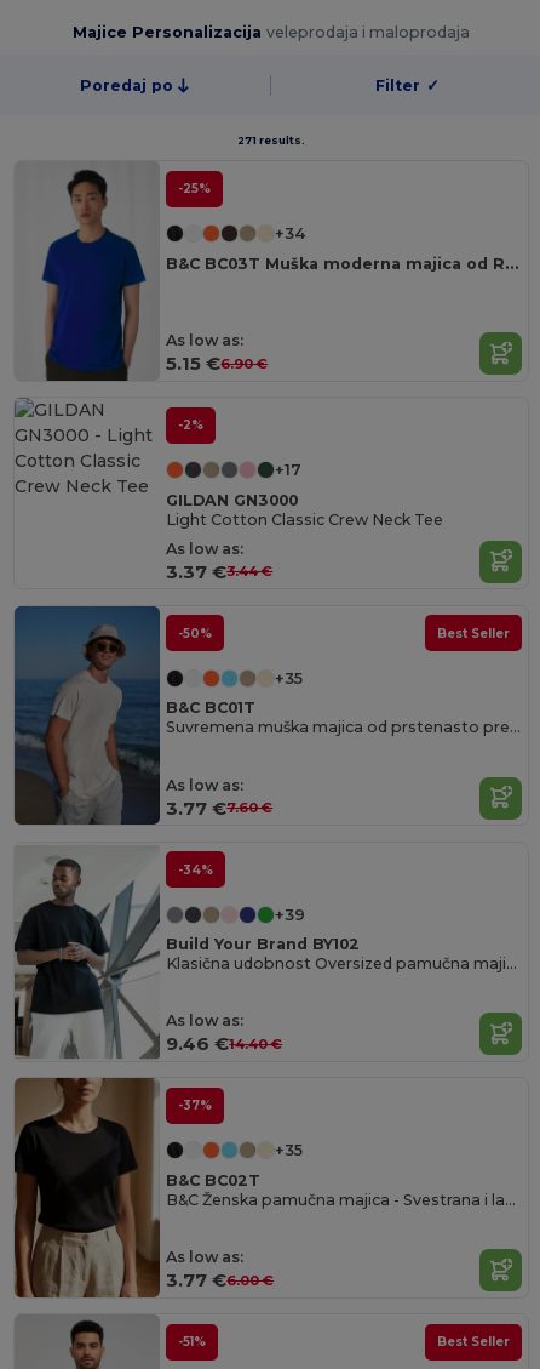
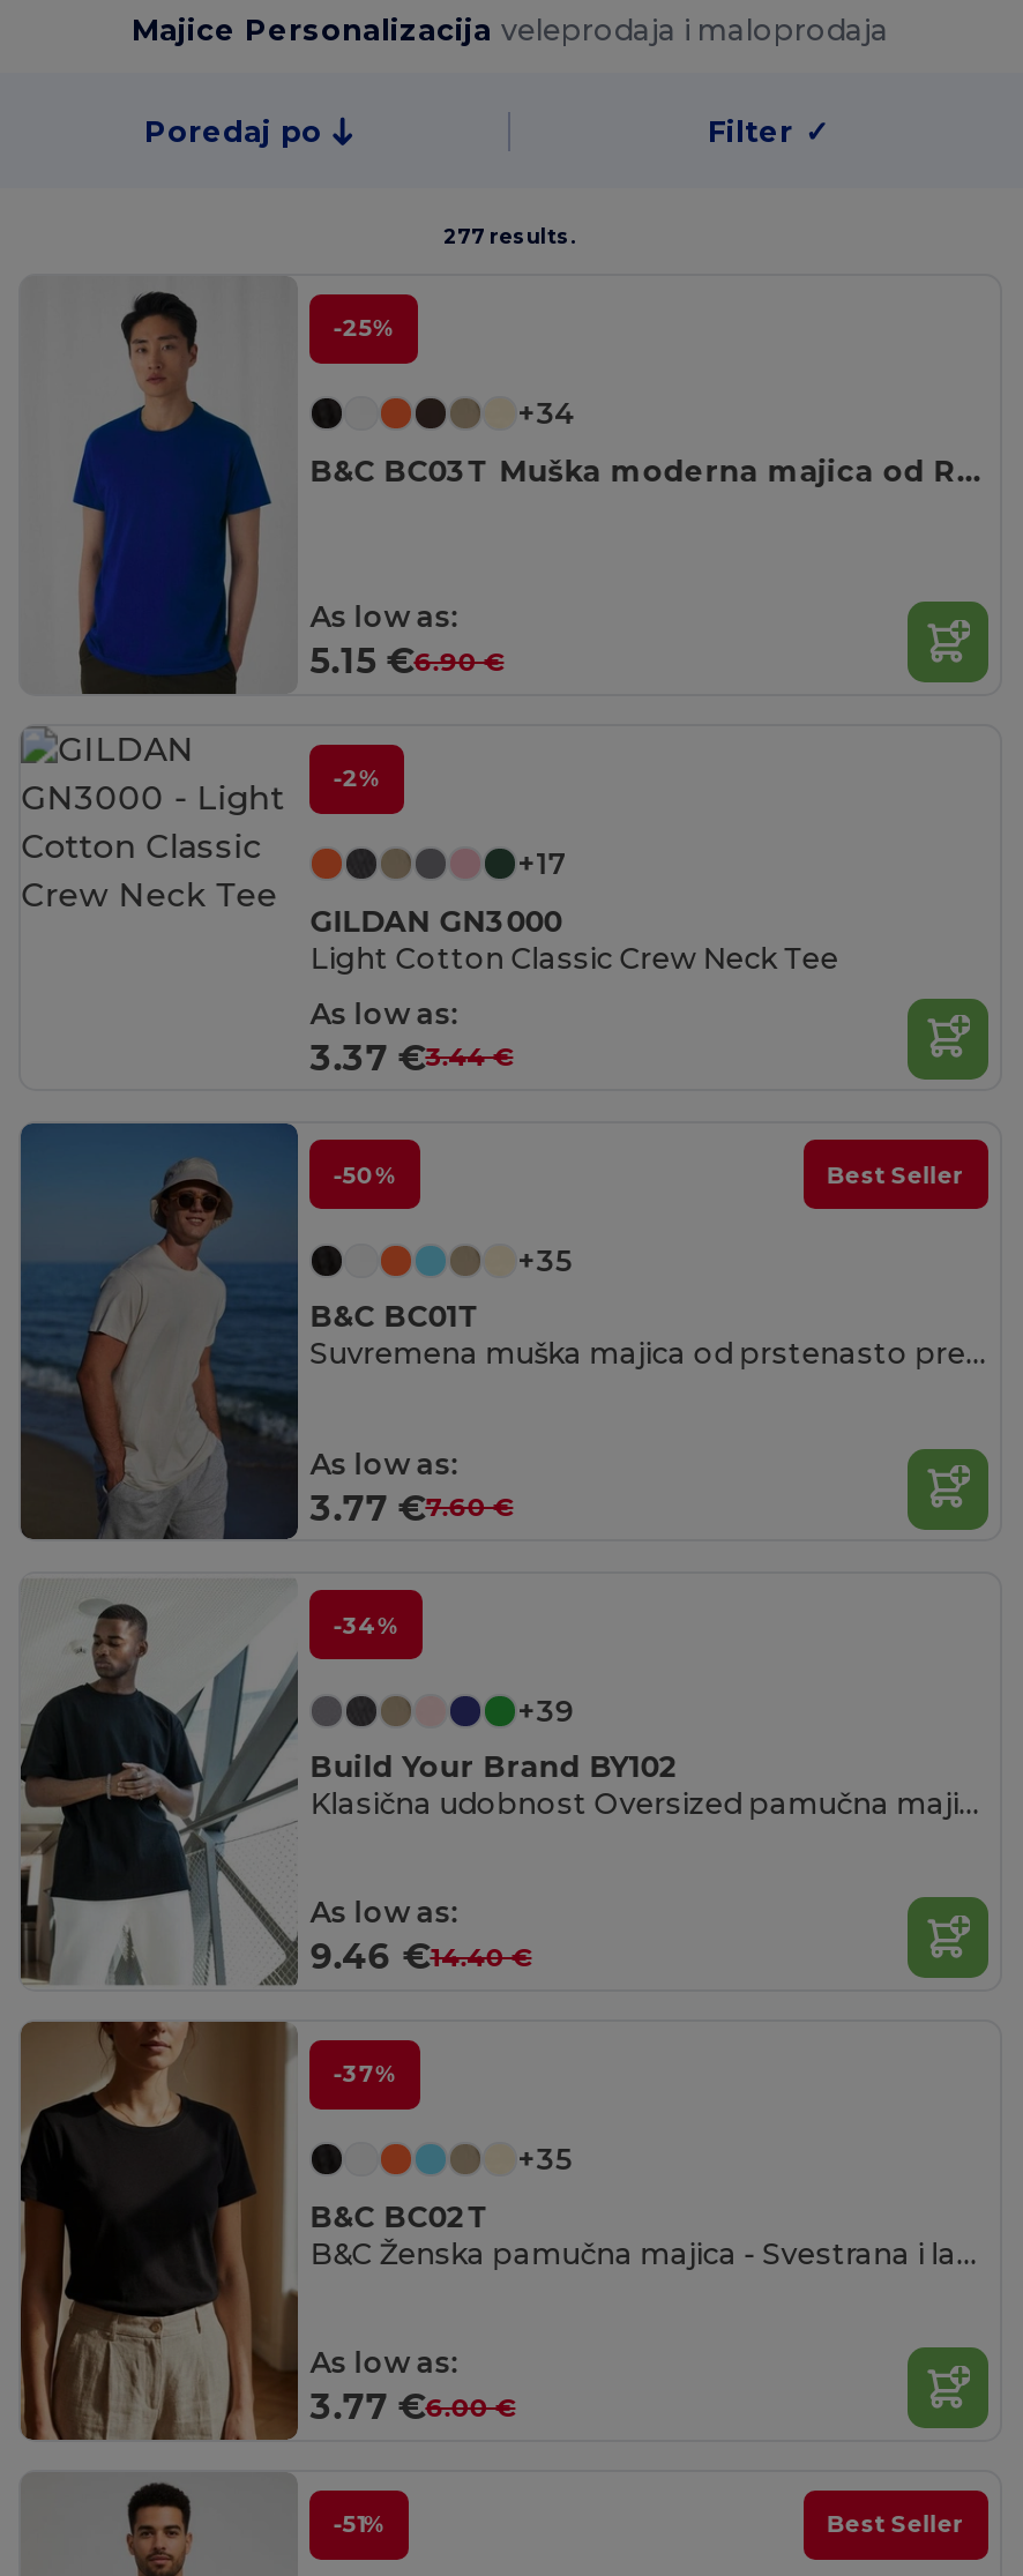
[237,135,305,147] 271 results. -> [443,226,577,249] 277 results.

